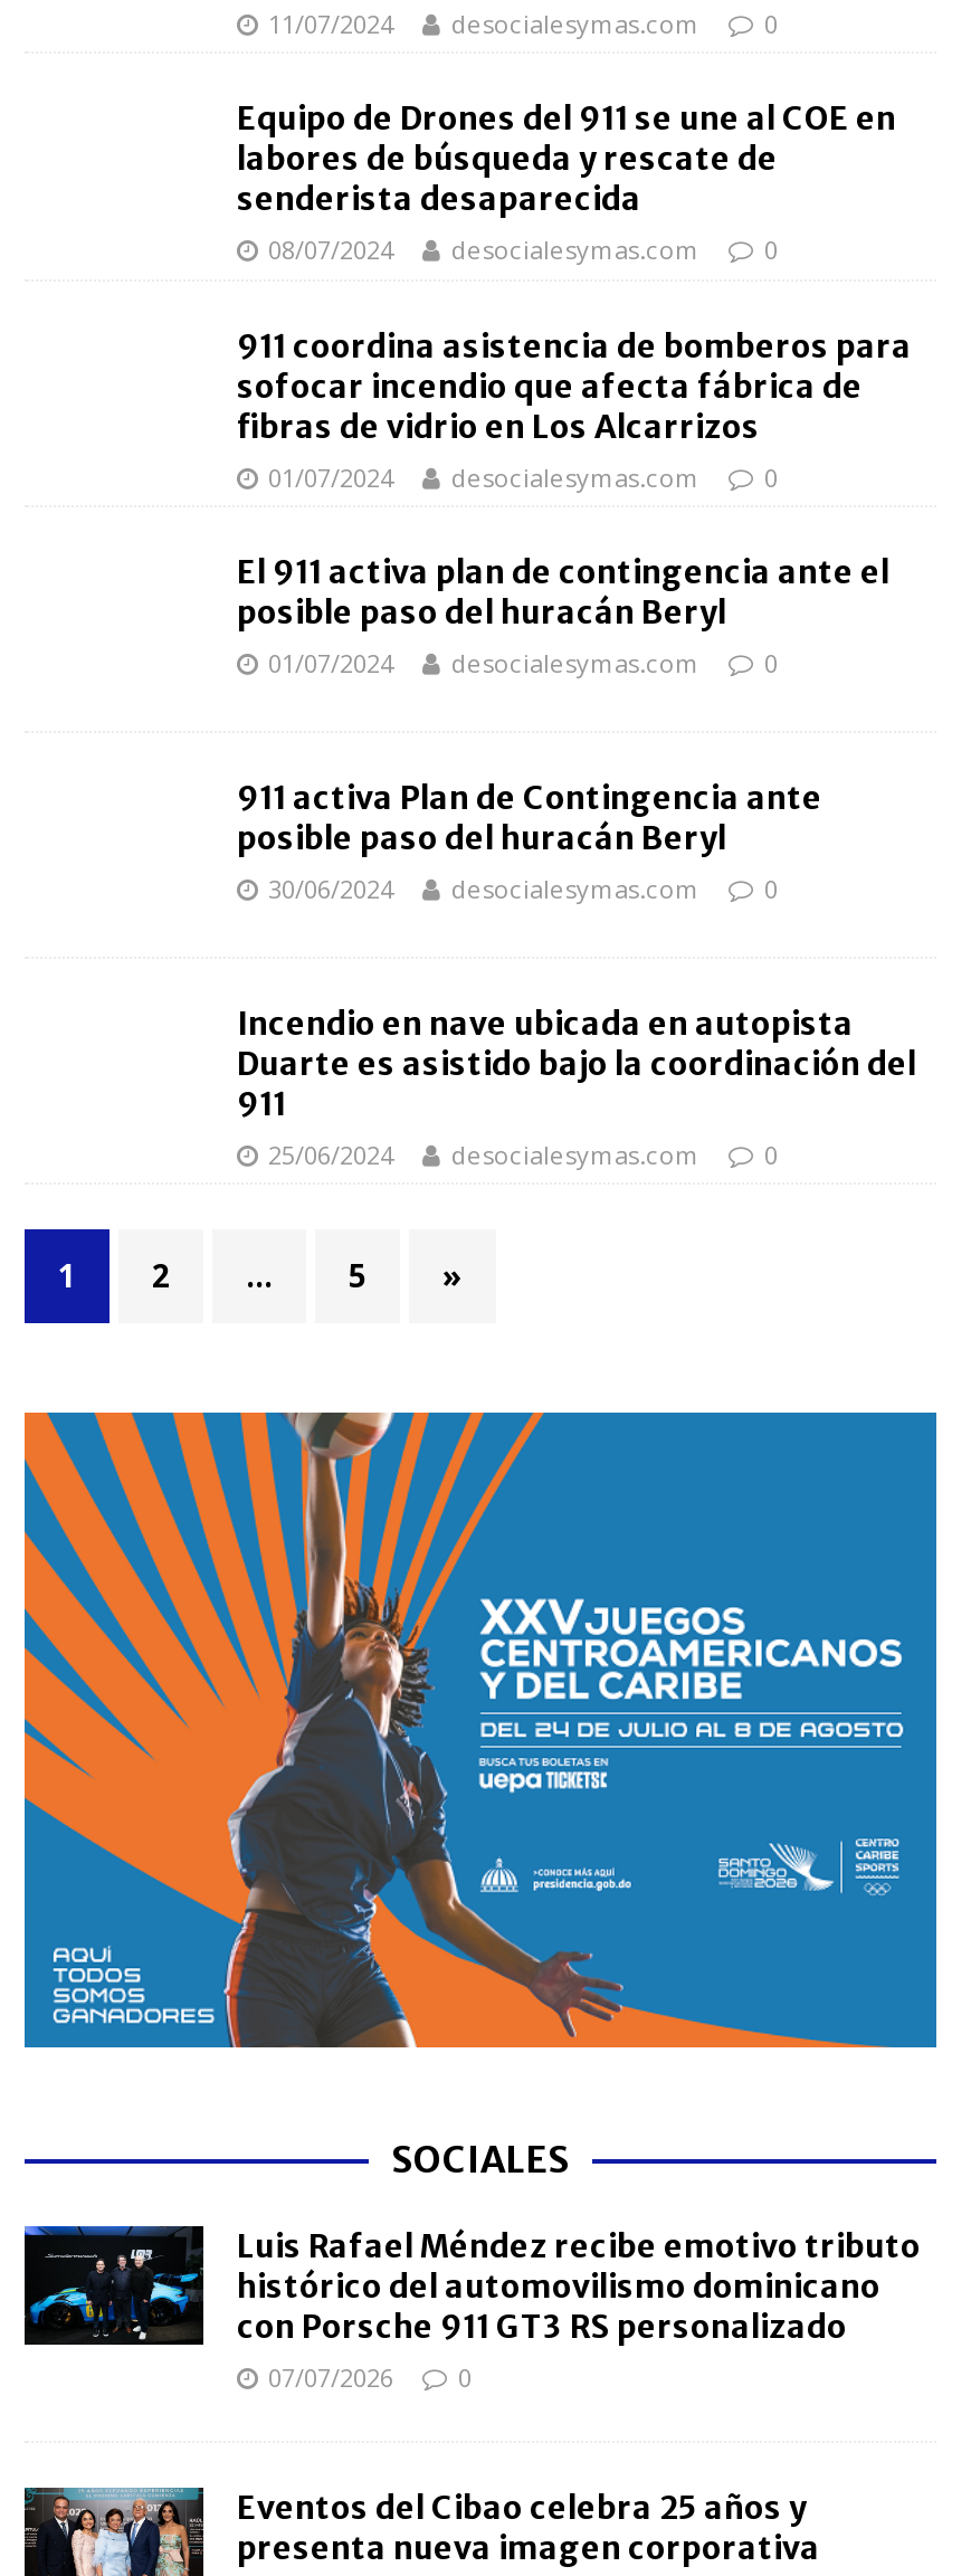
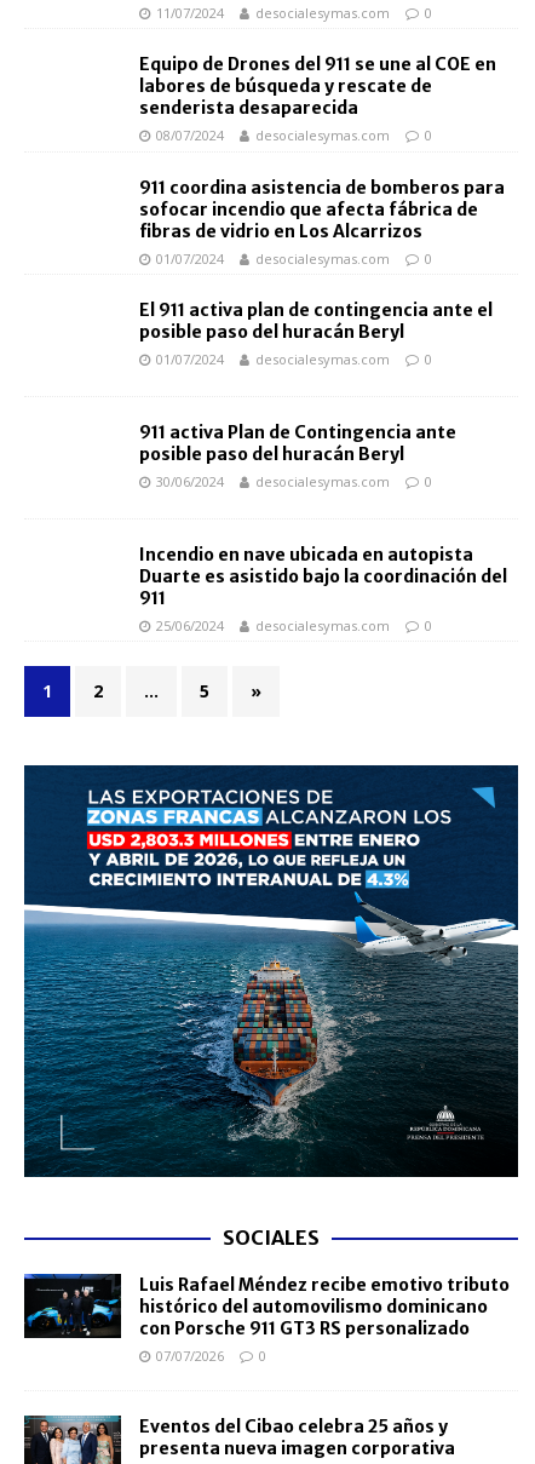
[22,1410,939,2050] [image] -> [23,764,519,1178] [image]

